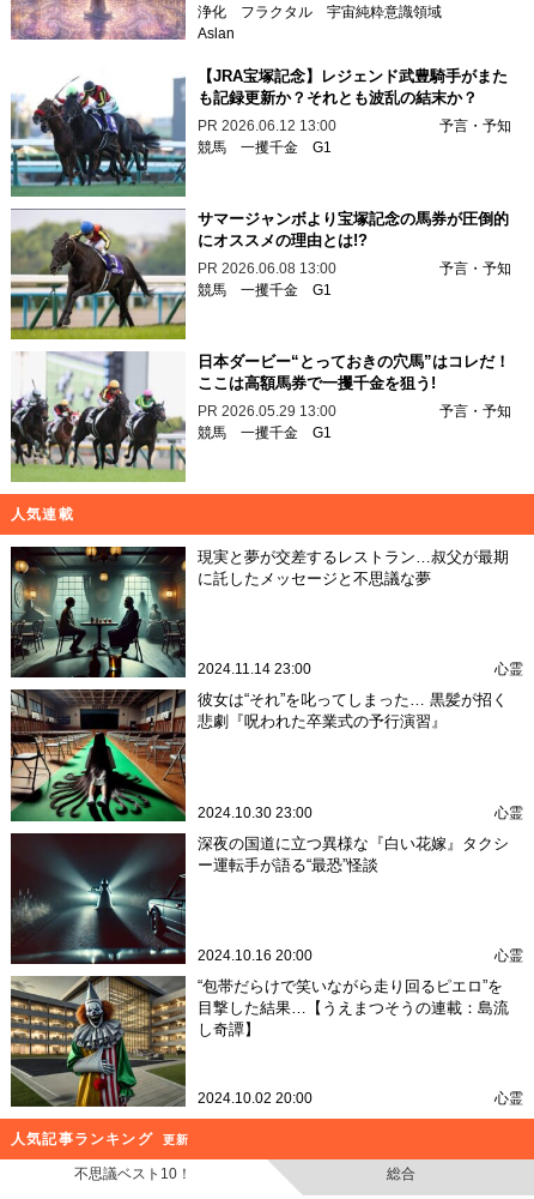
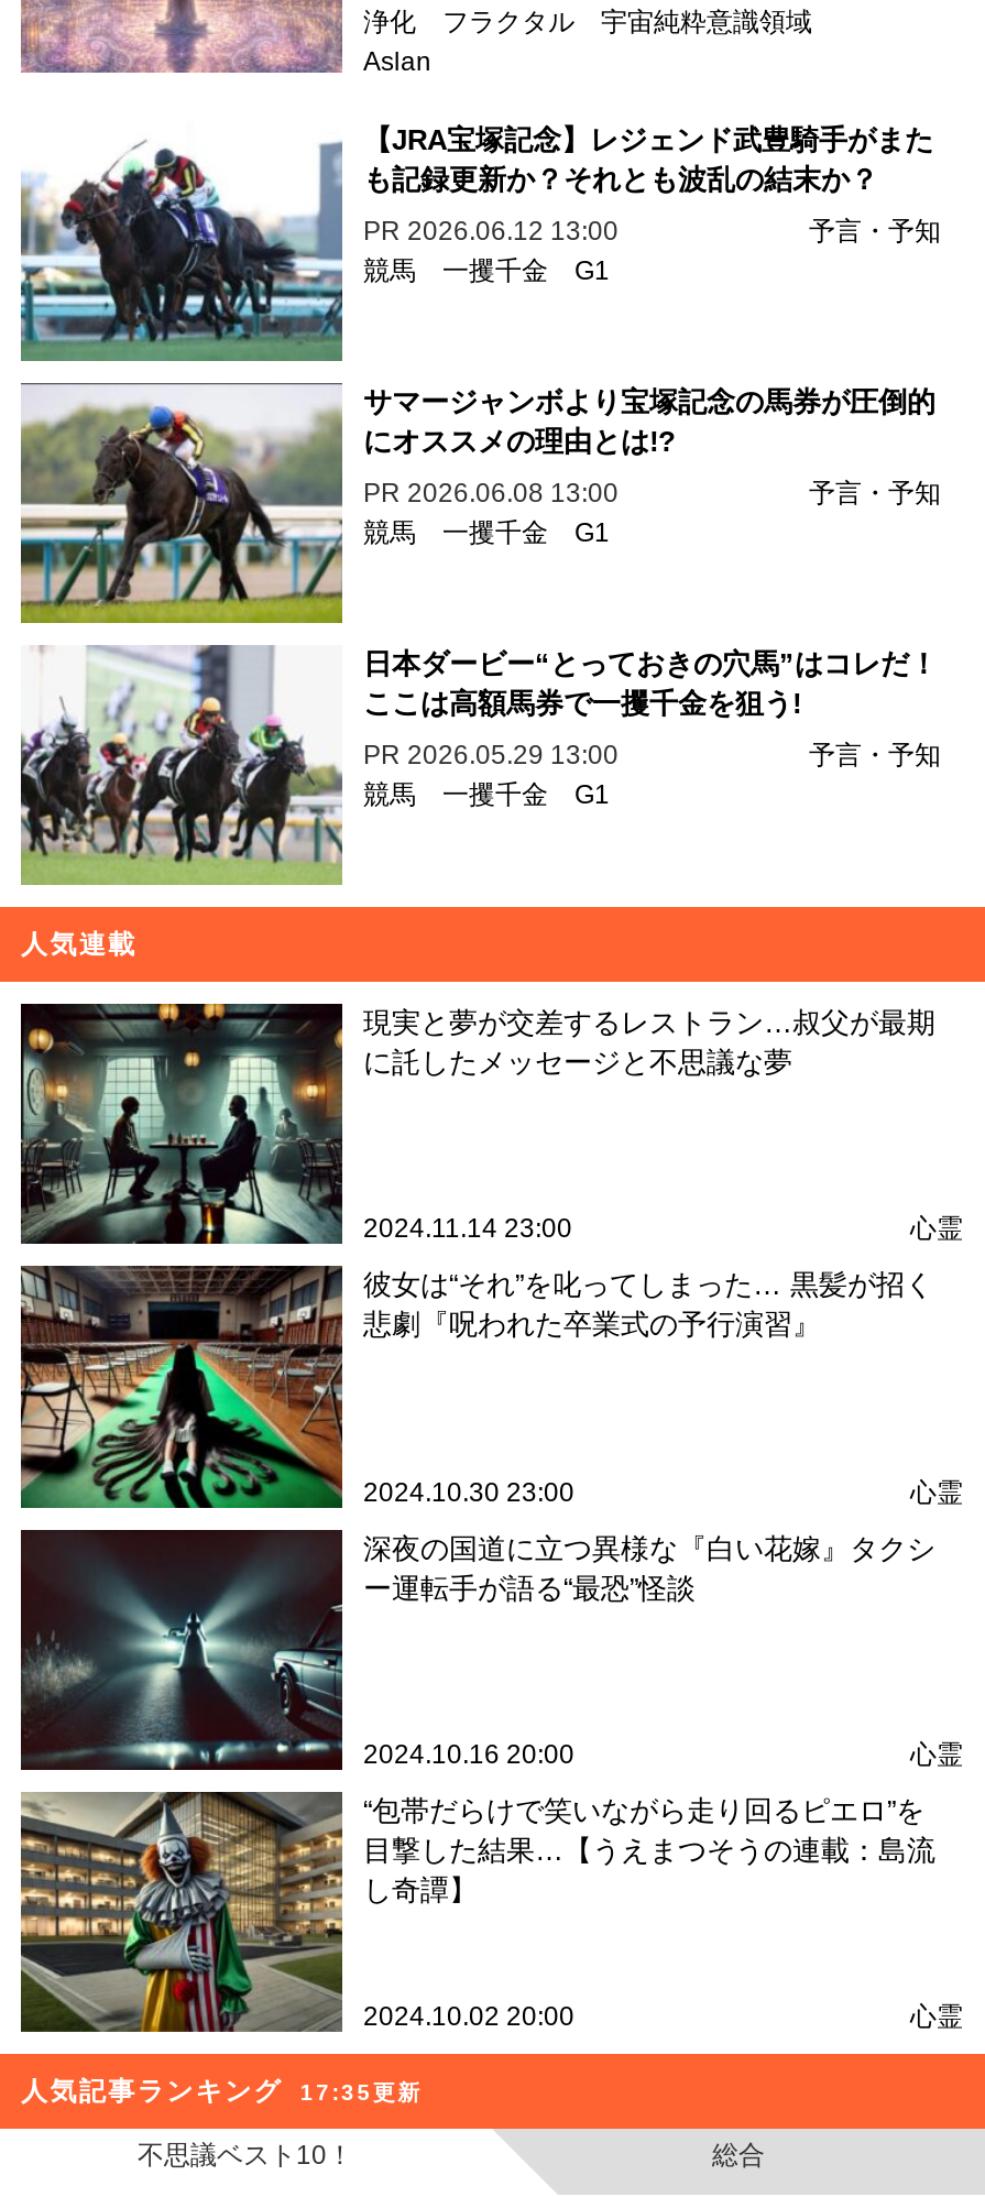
[163,1133,190,1146] 更新 -> [300,2080,422,2104] 17:35更新

